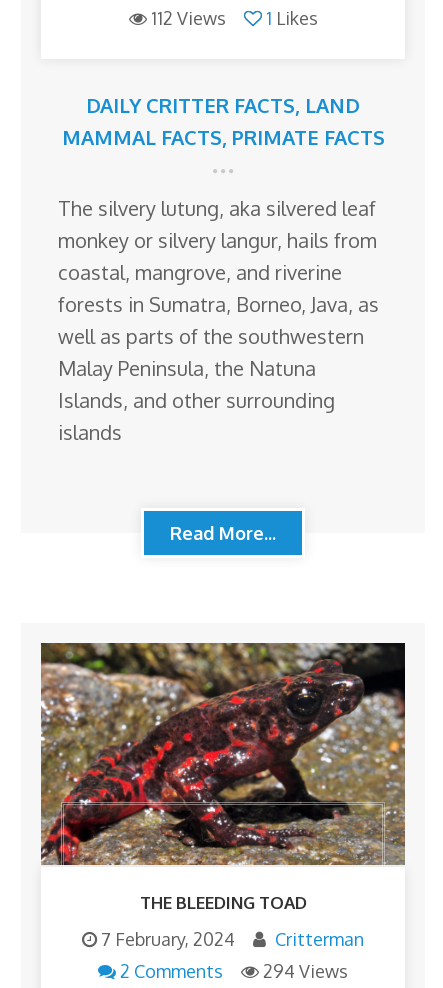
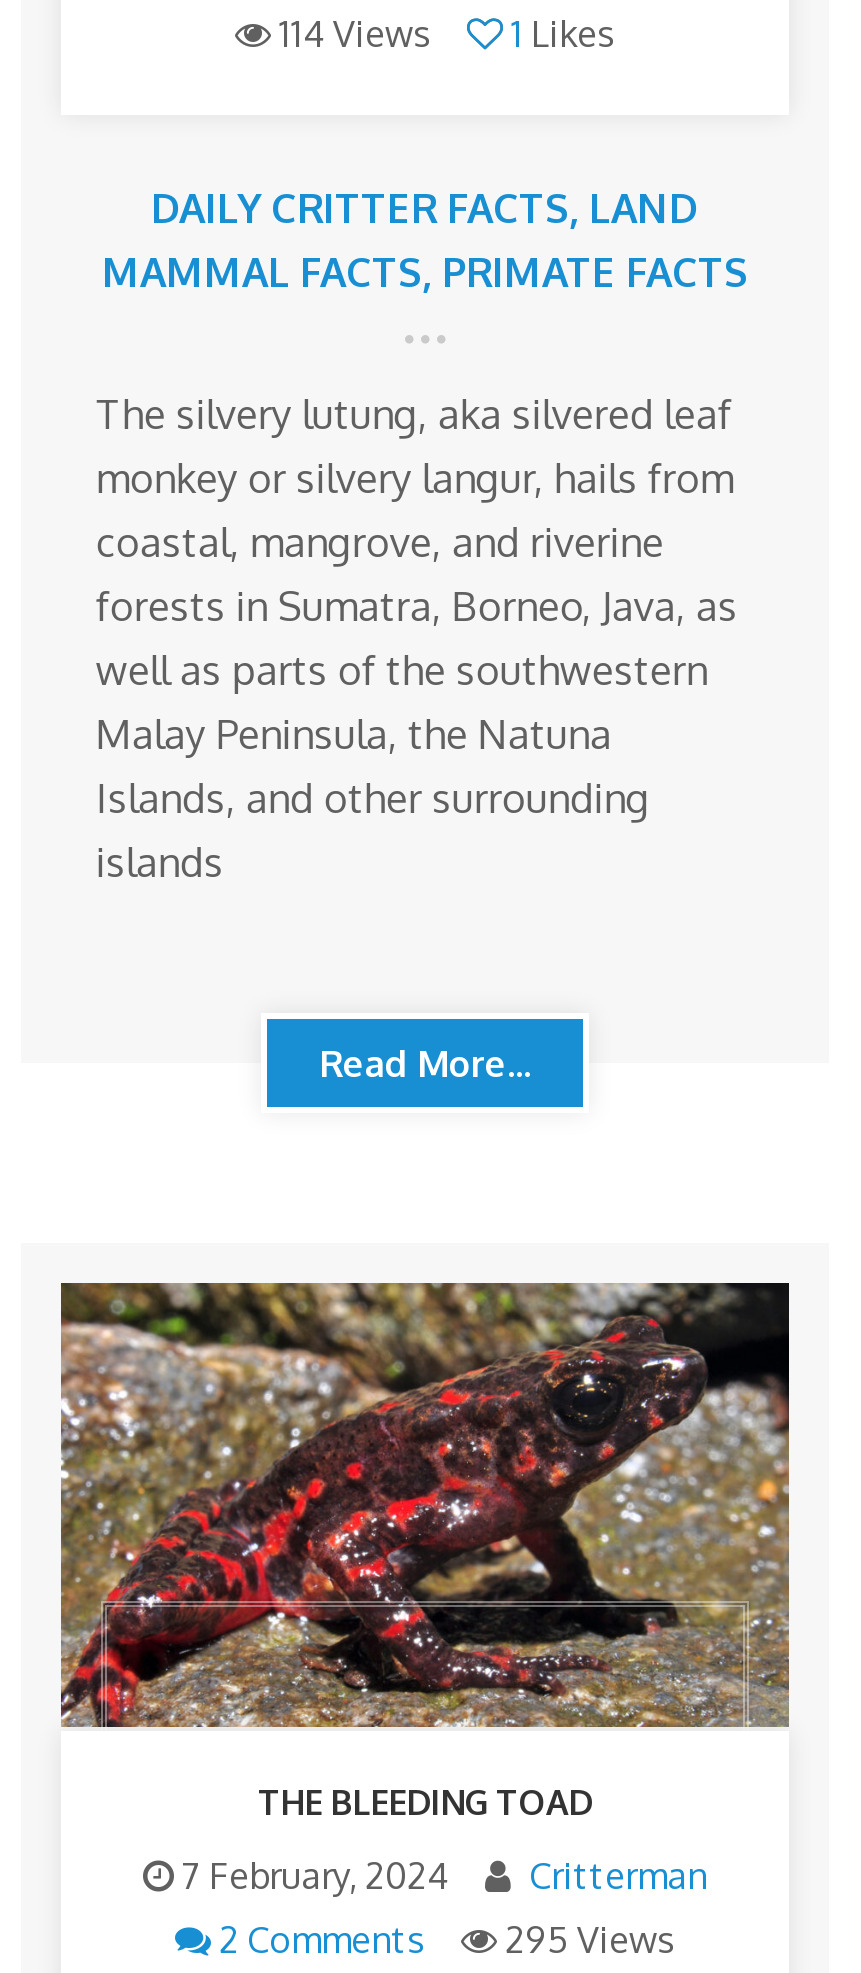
[150,7,317,29] 112 Views 1 Likes -> [279,10,615,54] 114 Views 1 Likes
[120,960,348,982] 2 Comments 294 Views -> [219,1917,675,1961] 2 Comments 295 Views

